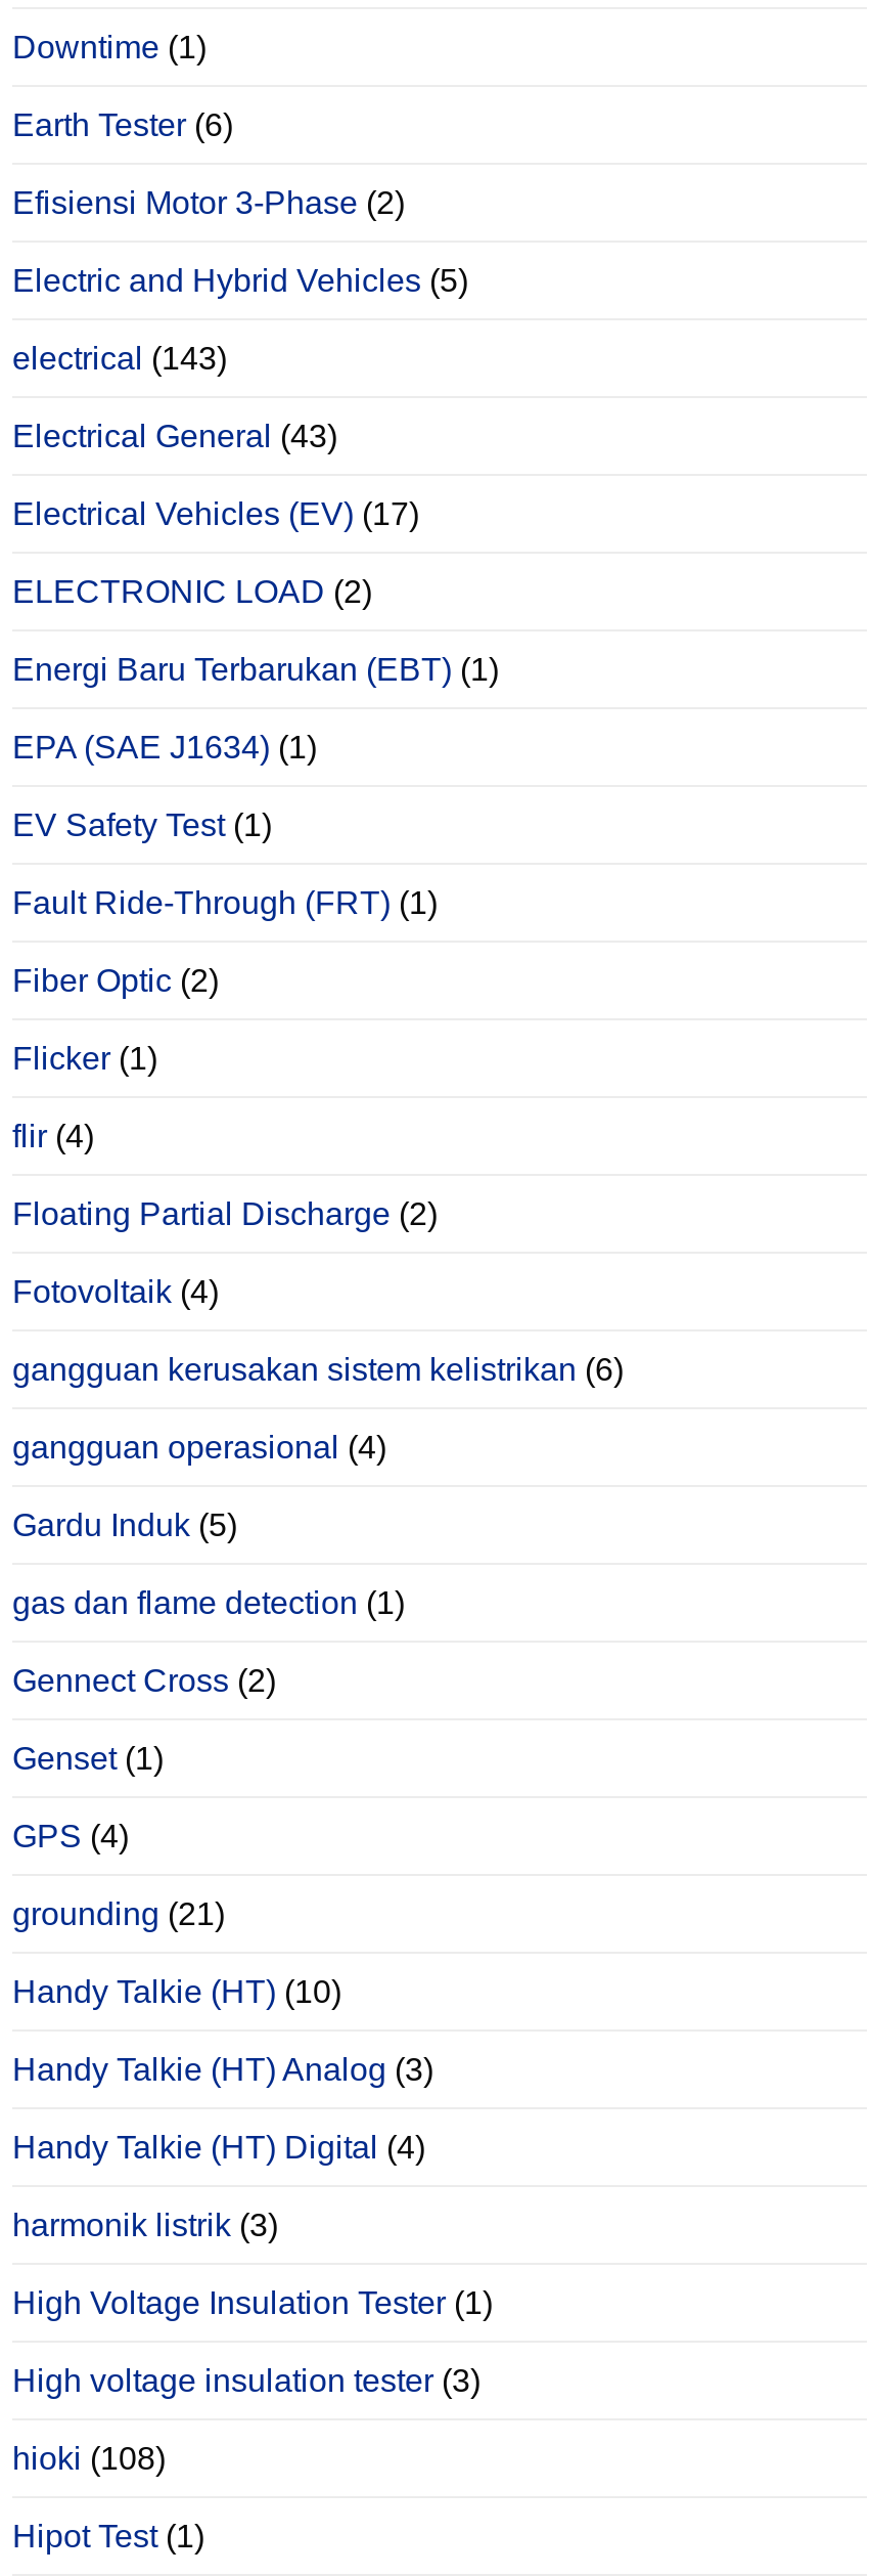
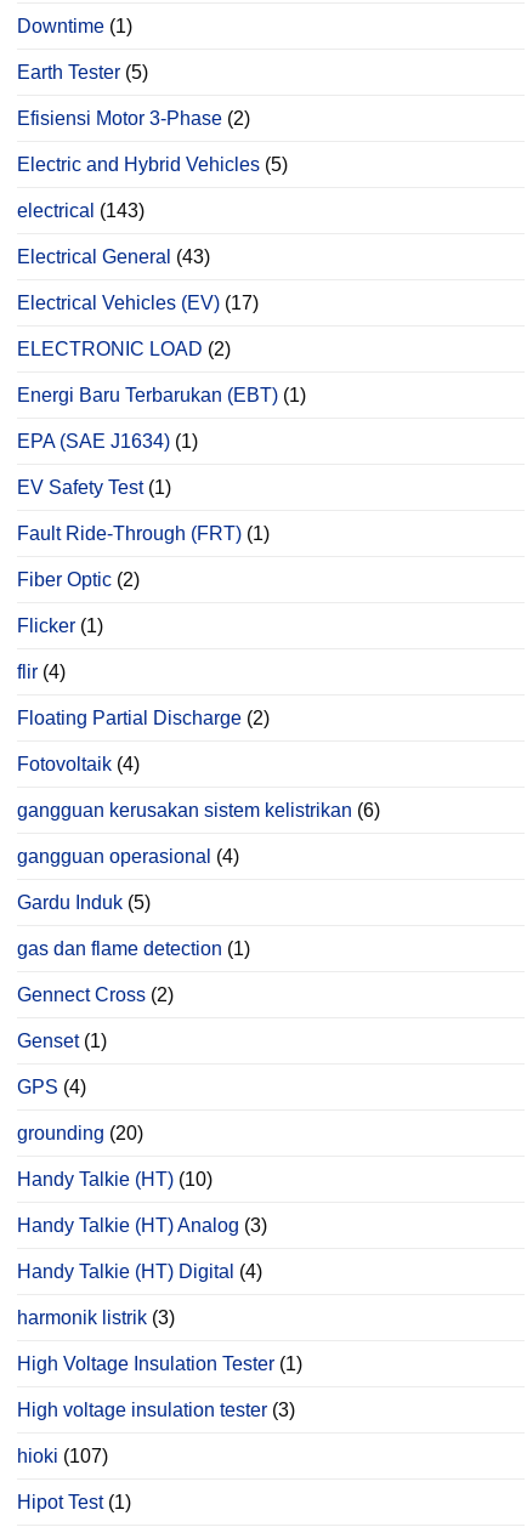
[12,106,233,141] Earth Tester (6) -> [17,62,148,83] Earth Tester (5)
[12,1895,225,1930] grounding (21) -> [17,1123,143,1144] grounding (20)
[12,2440,166,2474] hioki (108) -> [17,1446,108,1467] hioki (107)

